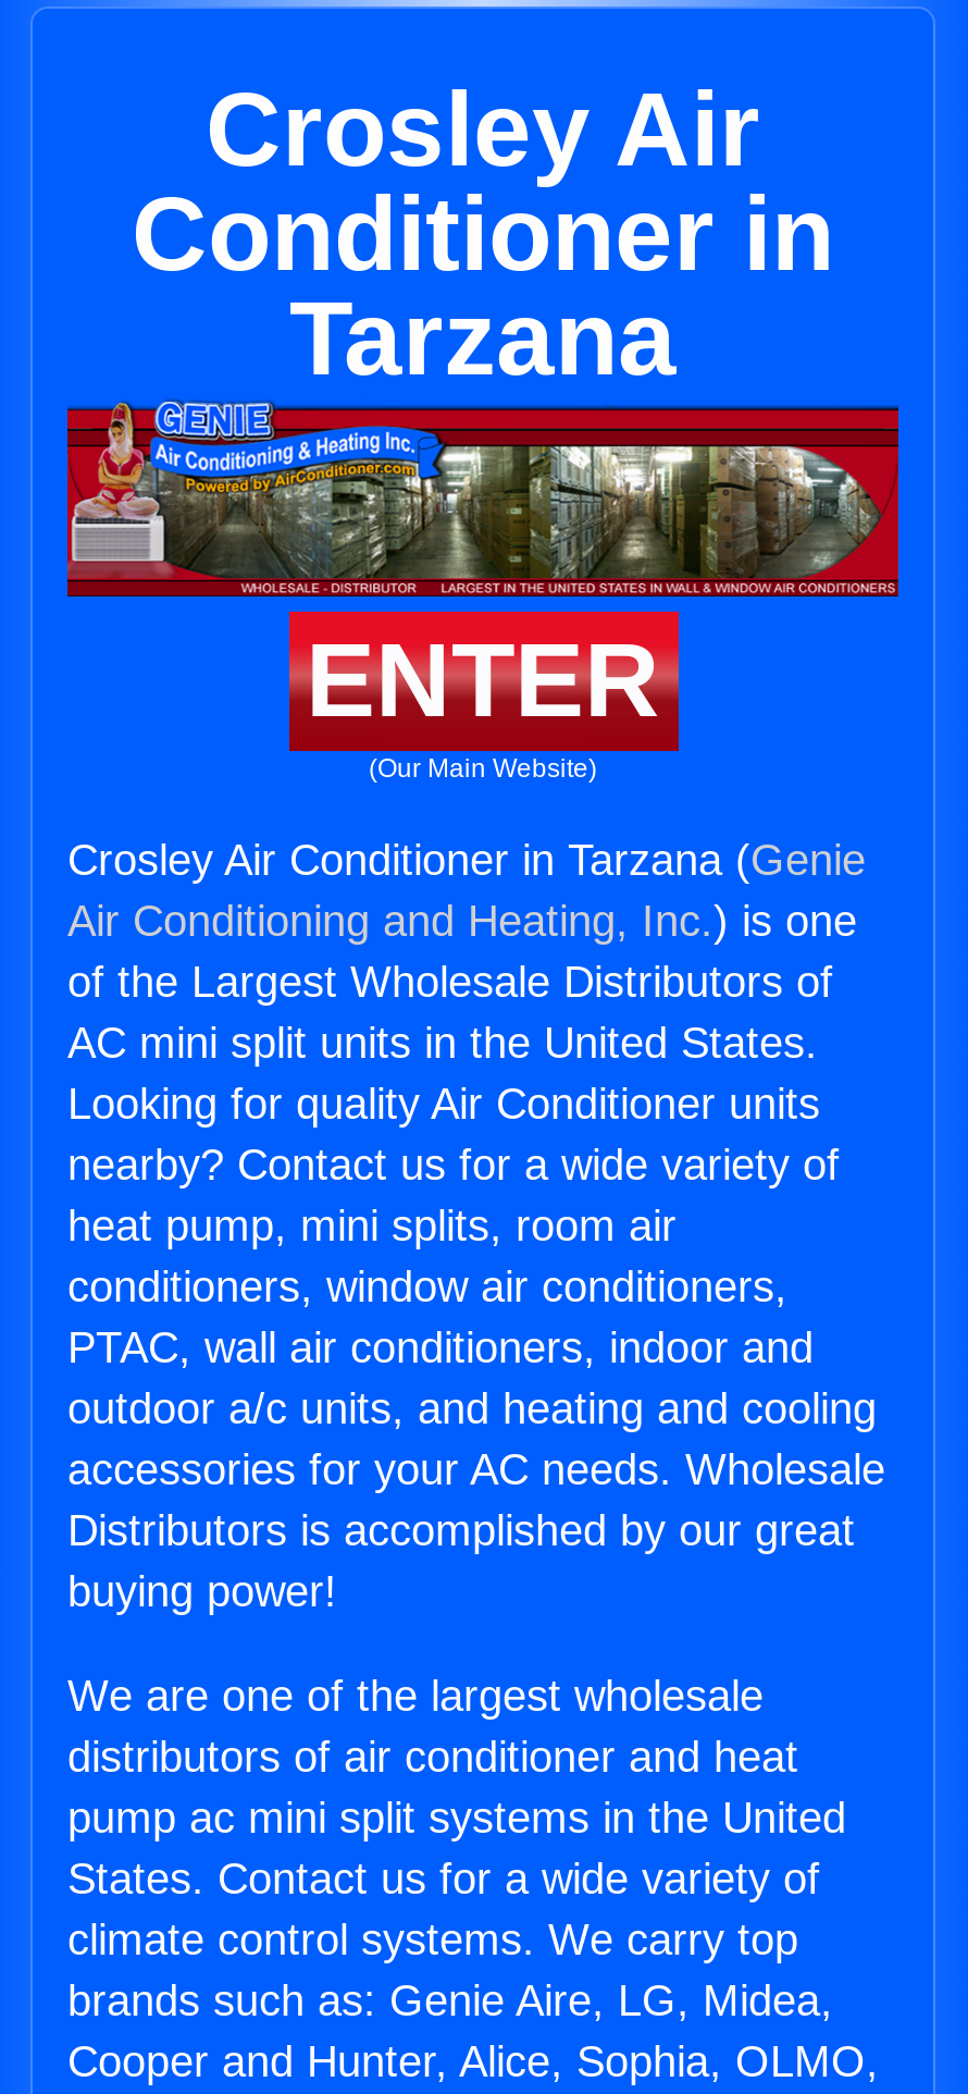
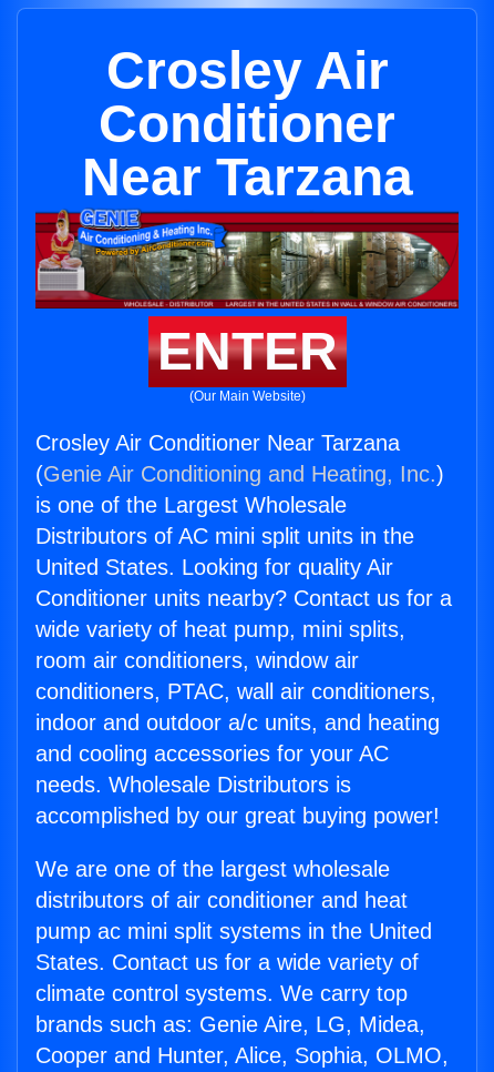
[132,176,834,396] Conditioner in | Tarzana -> [81,94,413,206] Conditioner | Near Tarzana
[67,836,885,1615] Crosley Air Conditioner in Tarzana (Genie | Air Conditioning and Heating, Inc.) is one | of the Largest Wholesale Distributors of | AC mini split units in the United States. | Looking for quality Air Conditioner units | nearby? Contact us for a wide variety of | heat pump, mini splits, room air | conditioners, window air conditioners, | PTAC, wall air conditioners, indoor and | outdoor a/c units, and heating and cooling | accessories for your AC needs. Wholesale | Distributors is accomplished by our great | buying power! -> [35,431,452,828] Crosley Air Conditioner Near Tarzana | (Genie Air Conditioning and Heating, Inc.) | is one of the Largest Wholesale | Distributors of AC mini split units in the | United States. Looking for quality Air | Conditioner units nearby? Contact us for a | wide variety of heat pump, mini splits, | room air conditioners, window air | conditioners, PTAC, wall air conditioners, | indoor and outdoor a/c units, and heating | and cooling accessories for your AC | needs. Wholesale Distributors is | accomplished by our great buying power!

